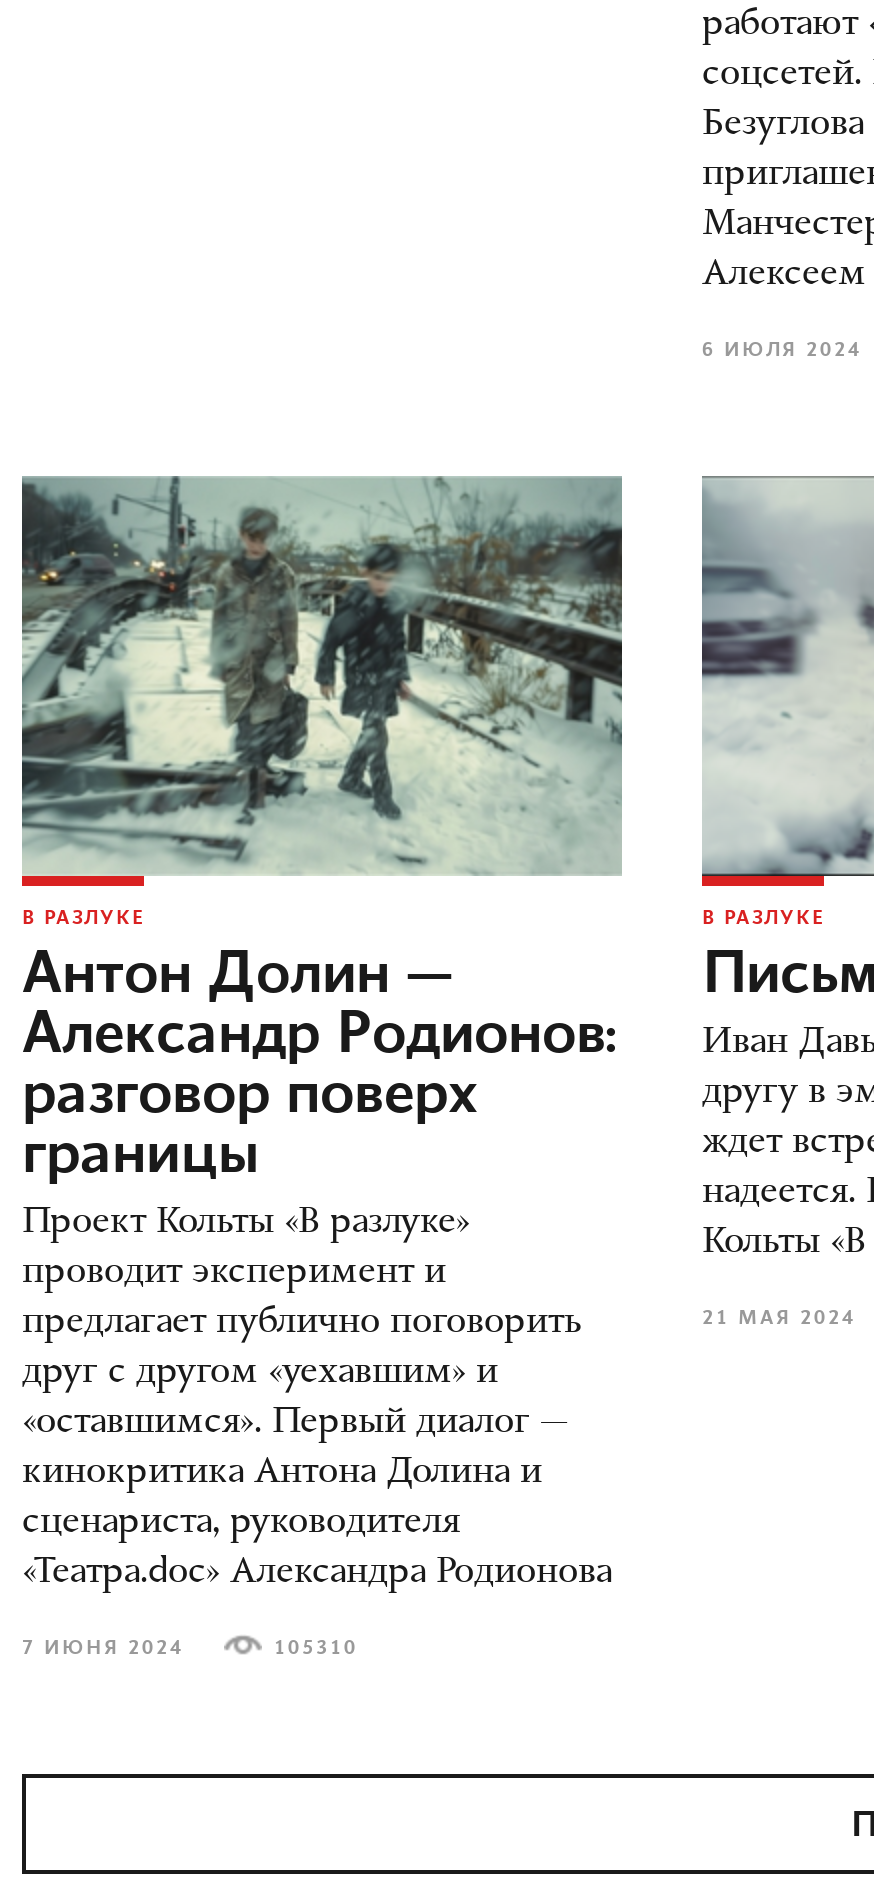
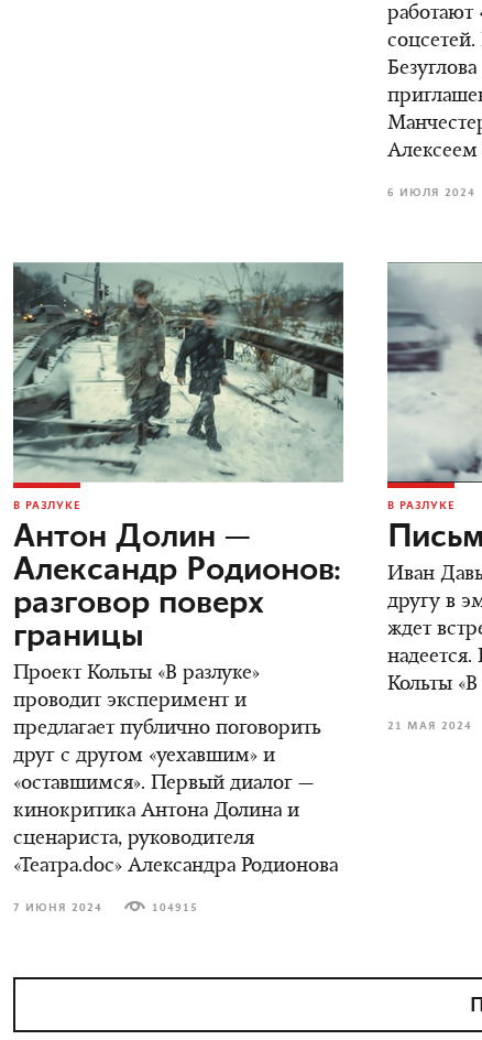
[274,1638,358,1658] 105310 -> [152,902,198,913] 104915

